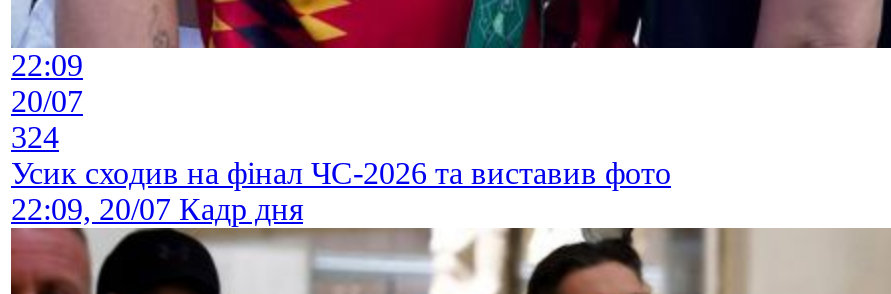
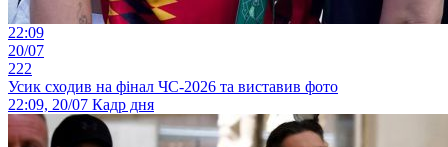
[11,121,59,155] 324 -> [8,60,32,77] 222

